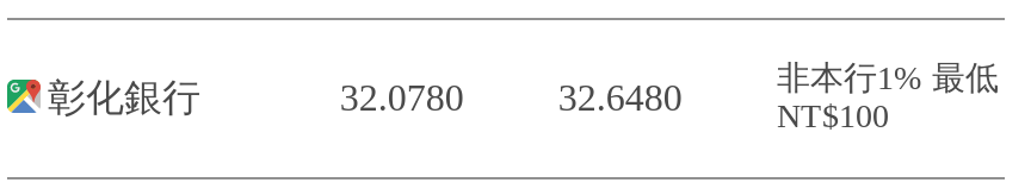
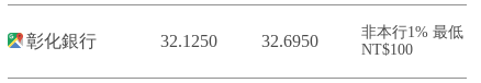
[340,77,464,118] 32.0780 -> [161,32,218,50] 32.1250
[558,77,682,118] 32.6480 -> [261,32,318,50] 32.6950

